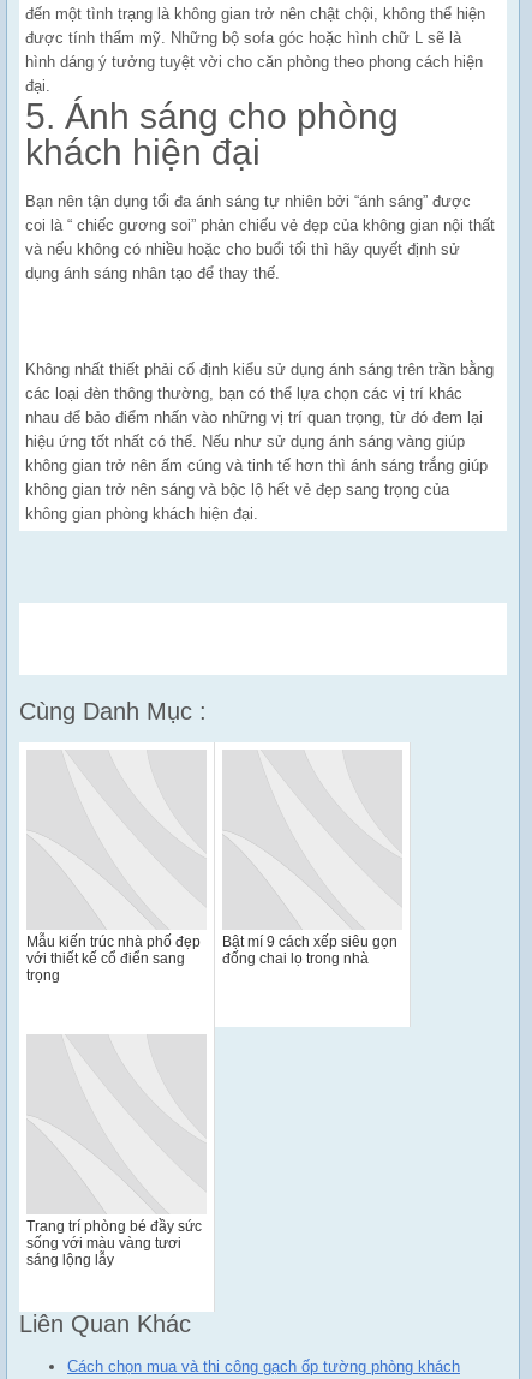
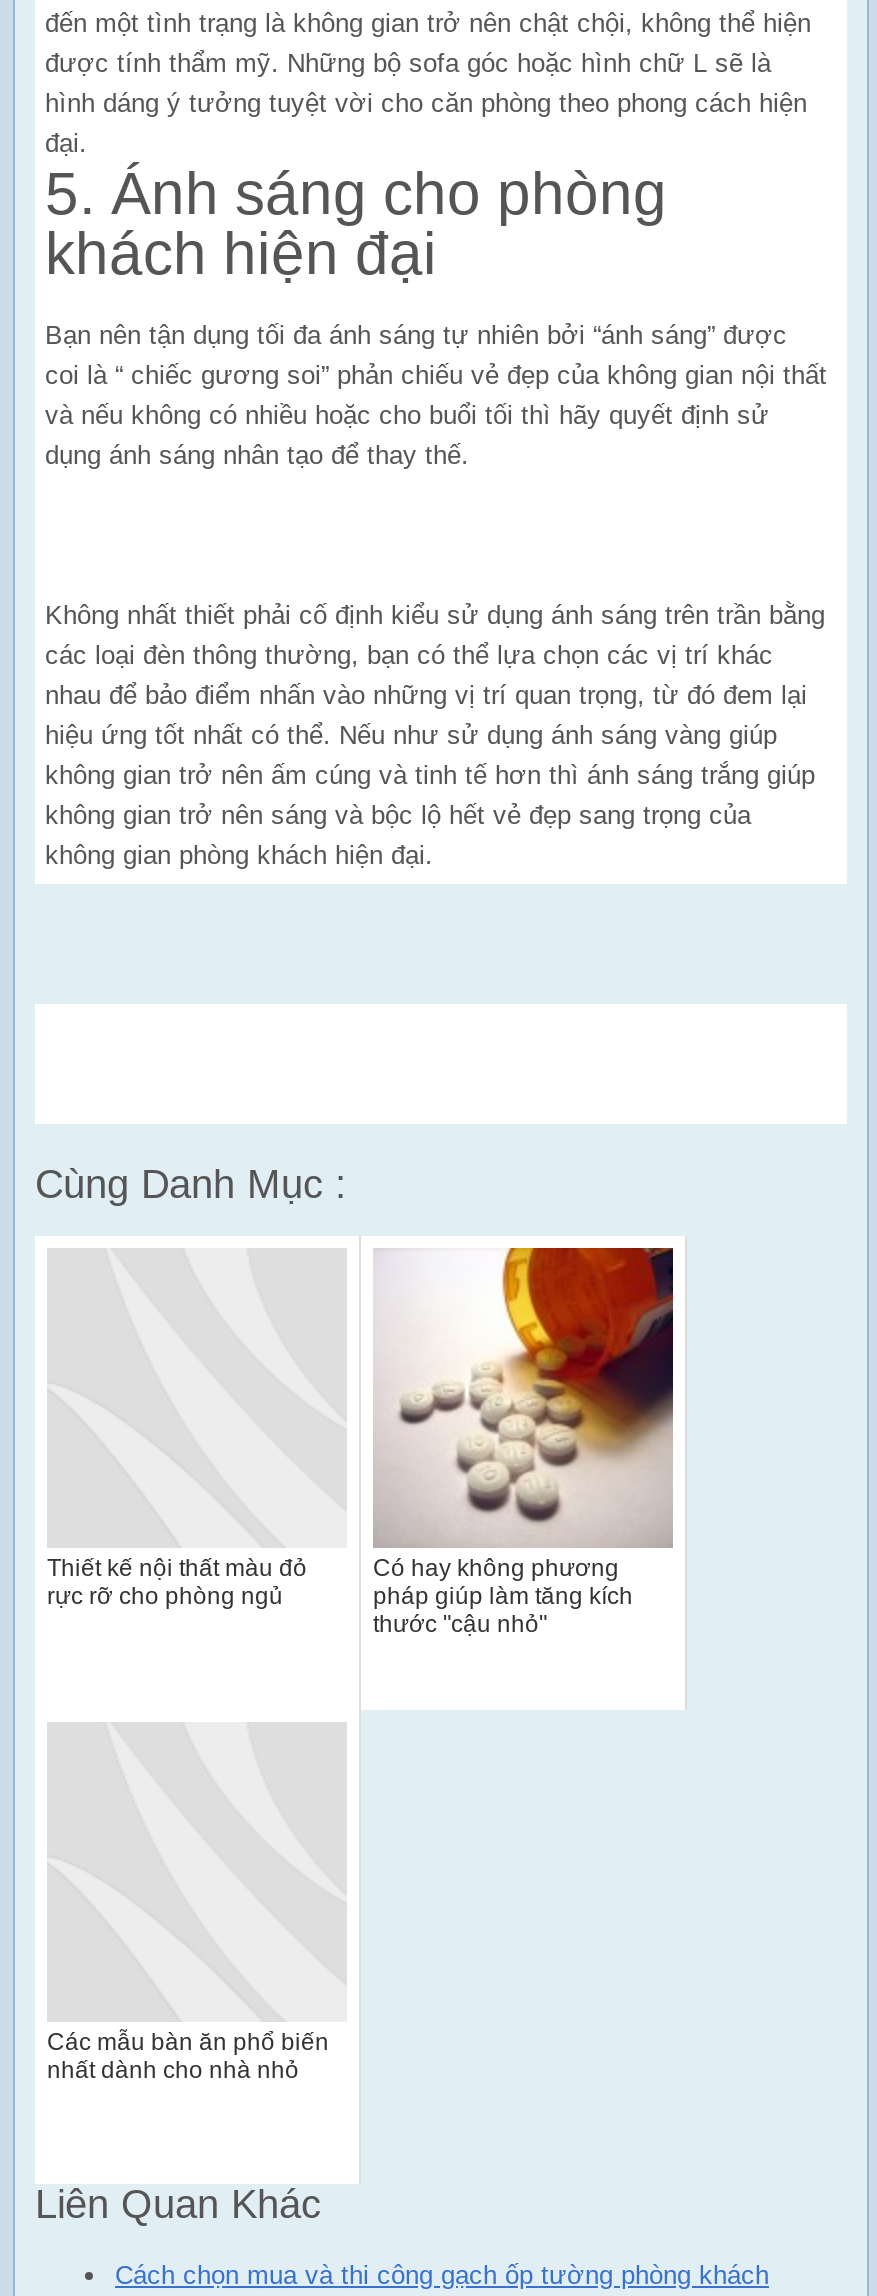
none -> [375,1246,675,1538] [image]
[26,933,201,983] Mẫu kiến trúc nhà phố đẹp | với thiết kế cổ điển sang | trọng -> [47,1553,307,1609] Thiết kế nội thất màu đỏ | rực rỡ cho phòng ngủ
[222,933,397,966] Bật mí 9 cách xếp siêu gọn | đống chai lọ trong nhà -> [373,1553,633,1637] Có hay không phương | pháp giúp làm tăng kích | thước "cậu nhỏ"
[26,1217,202,1268] Trang trí phòng bé đầy sức | sống với màu vàng tươi | sáng lộng lẫy -> [47,2027,329,2083] Các mẫu bàn ăn phổ biến | nhất dành cho nhà nhỏ

